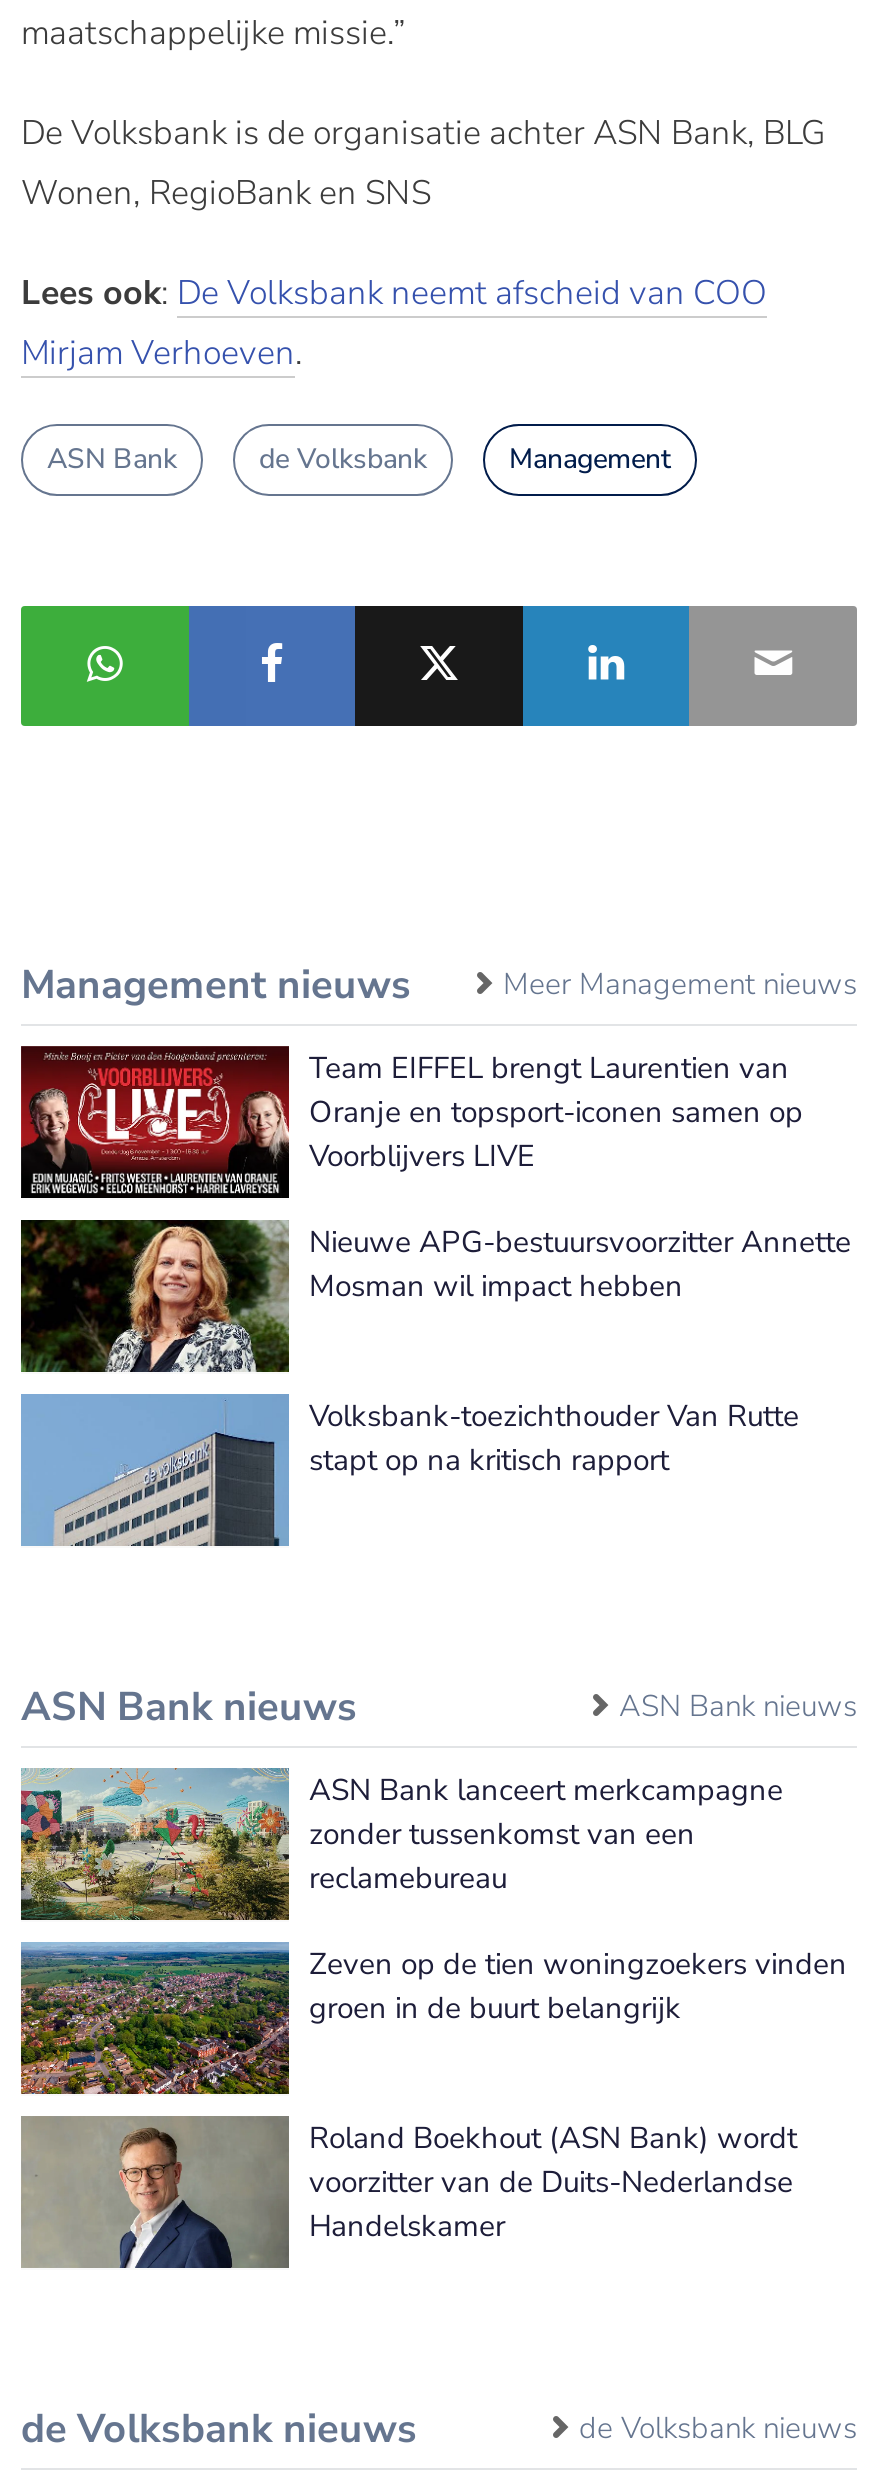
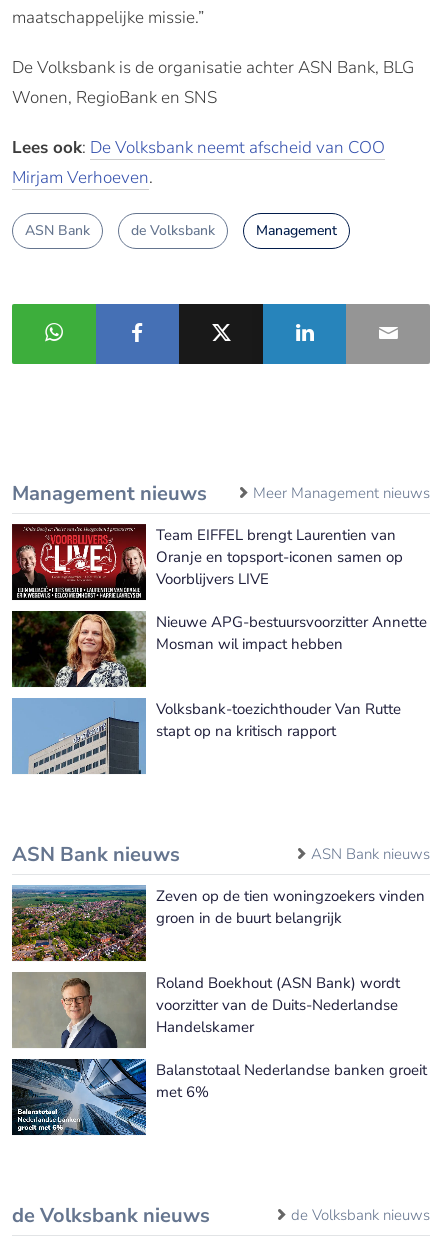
[19,1769,783,1922] [image] | ASN Bank lanceert merkcampagne | zonder tussenkomst van een | reclamebureau -> none
moved [17,1942,847,2245] -> [10,885,425,1036]: [image] | Zeven op de tien woningzoekers vinden | groen in de buurt belangrijk | Roland Boekhout (ASN Bank) wordt | voorzitter van de Duits-Nederlandse | Handelskamer
none -> [12,1058,427,1136] [image] | Balanstotaal Nederlandse banken groeit | met 6%

